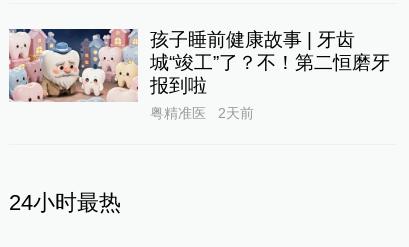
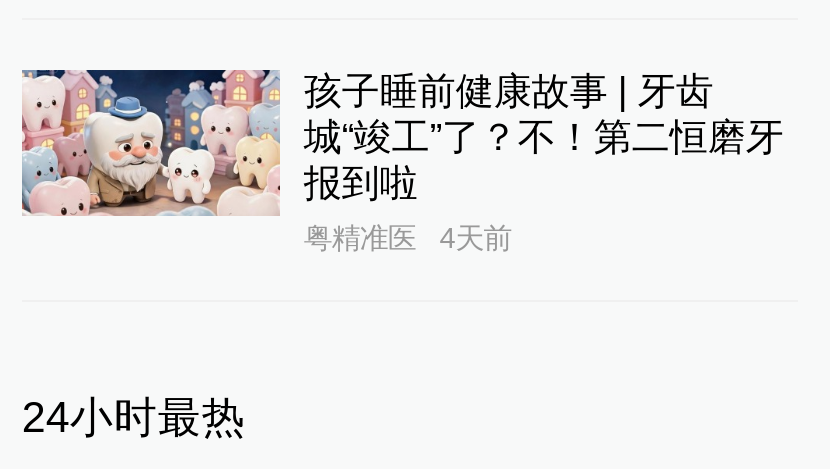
[150,105,254,121] 粤精准医 2天前 -> [304,222,512,254] 粤精准医 4天前

